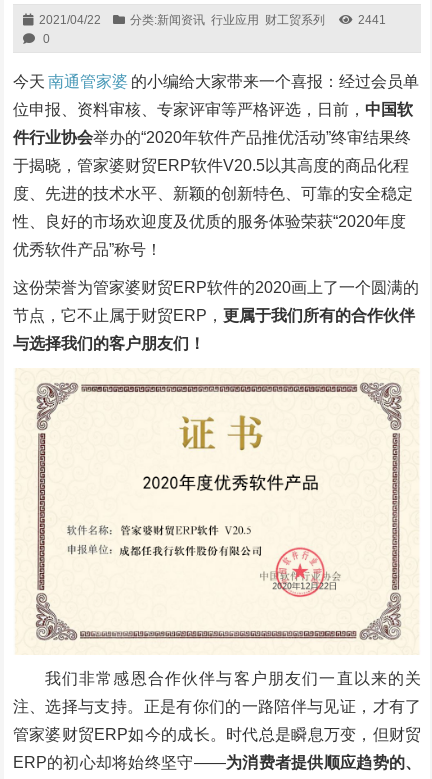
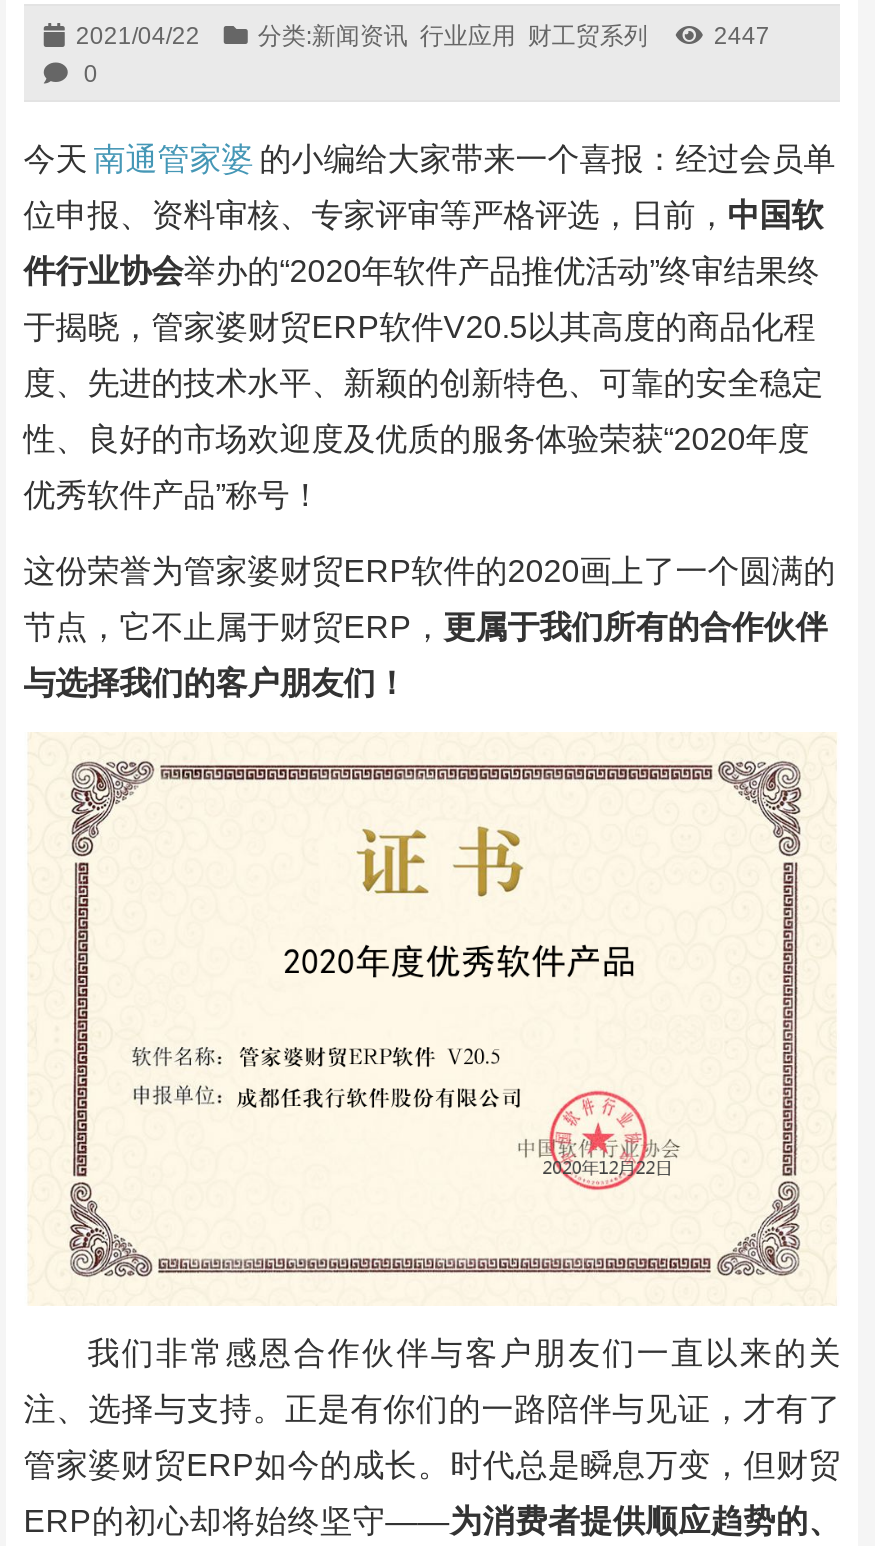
[358,13,386,27] 2441 -> [714,22,770,50] 2447

